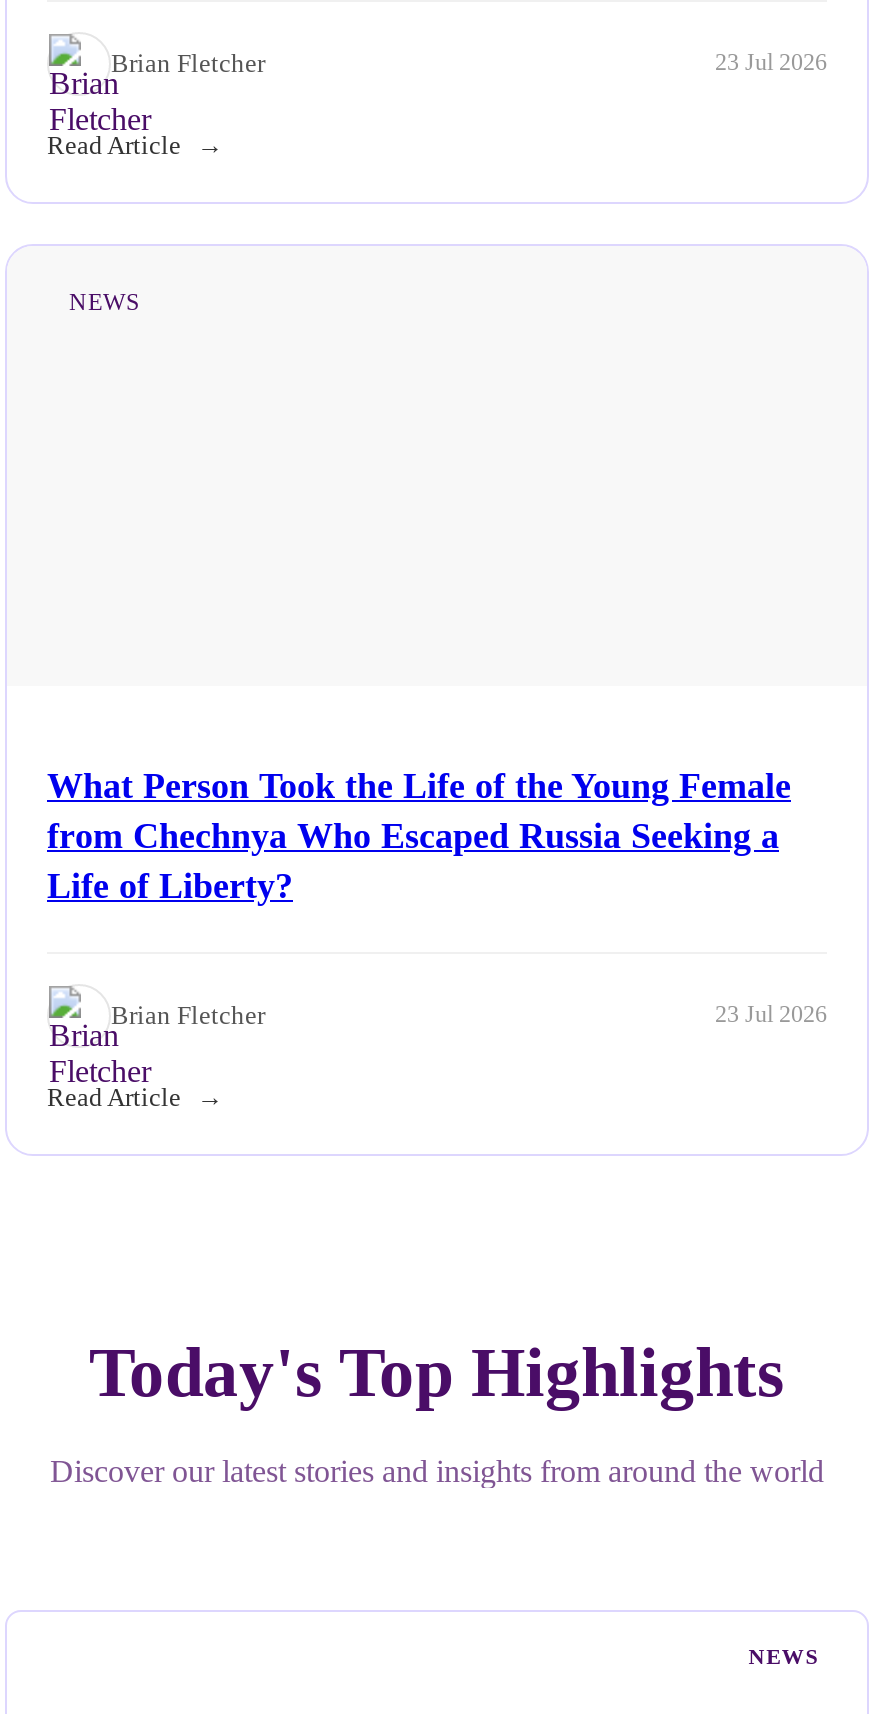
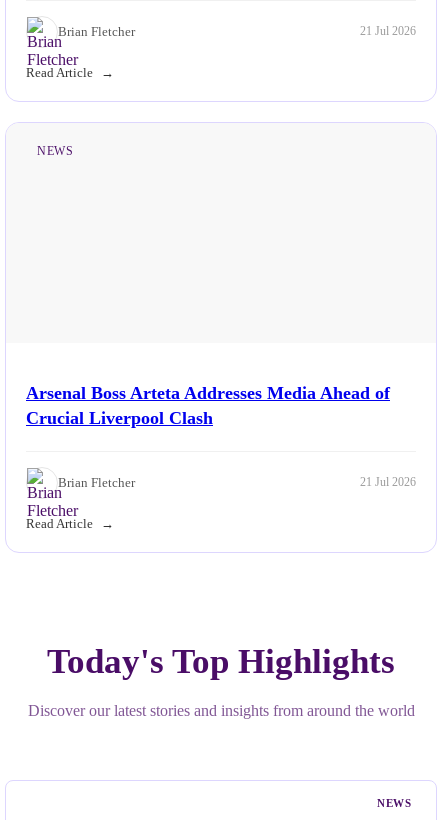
[715,48,827,76] 23 Jul 2026 -> [360,24,416,38] 21 Jul 2026
[47,765,791,905] What Person Took the Life of the Young Female | from Chechnya Who Escaped Russia Seeking a | Life of Liberty? -> [26,383,390,428] Arsenal Boss Arteta Addresses Media Ahead of | Crucial Liverpool Clash
[715,1000,827,1028] 23 Jul 2026 -> [360,475,416,489] 21 Jul 2026

